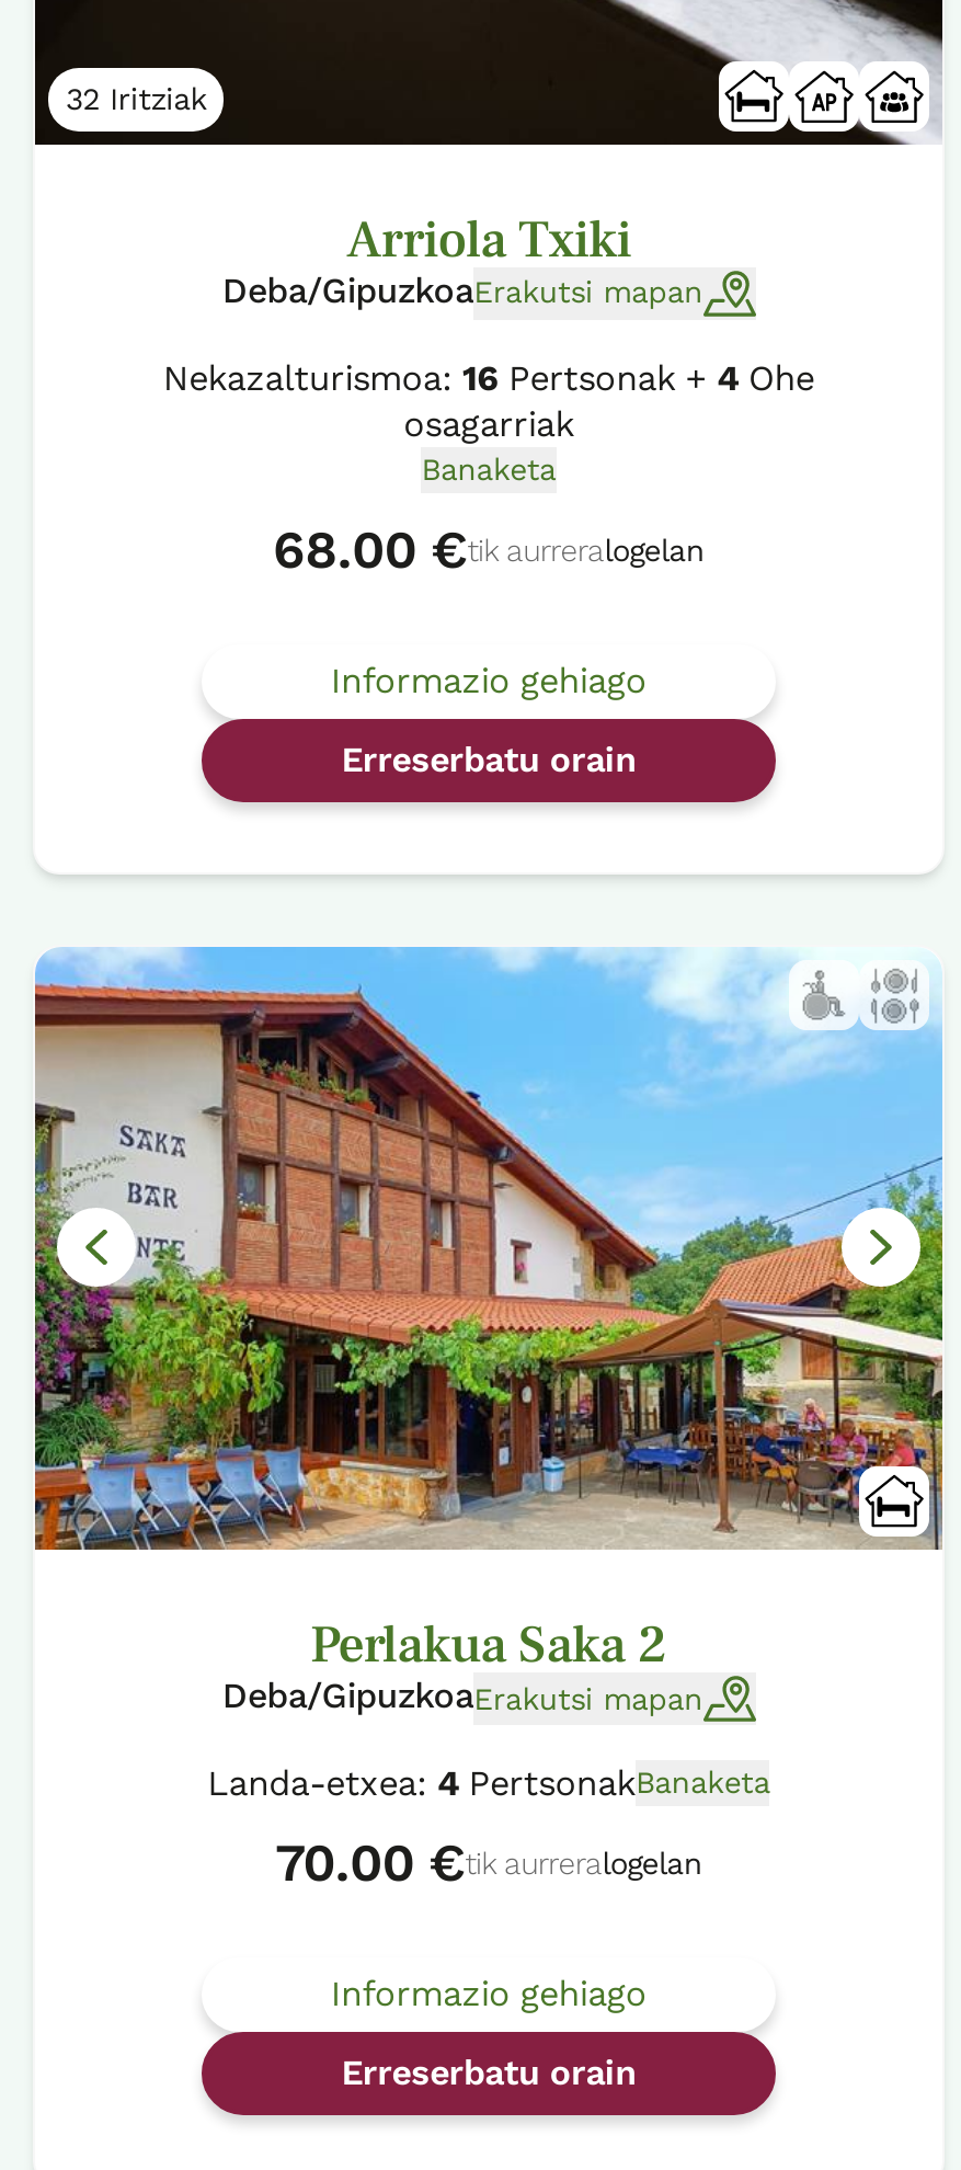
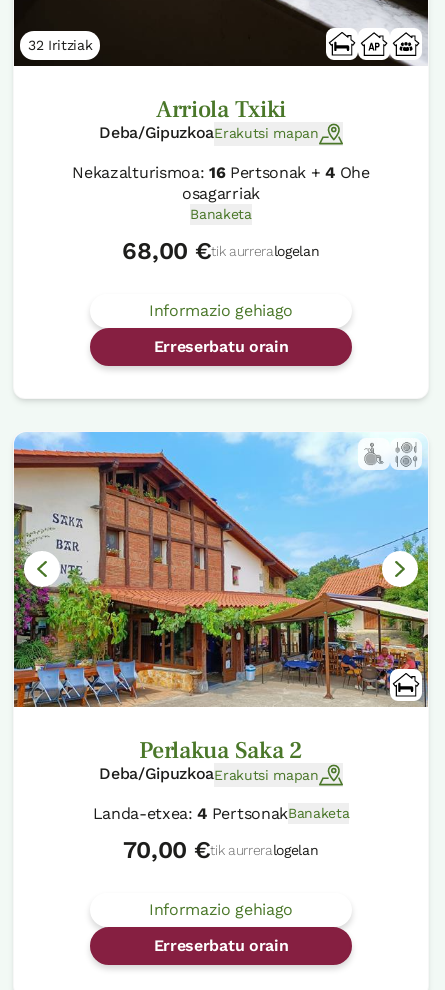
[273,519,705,580] 68.00 €tik aurreralogelan -> [122,237,319,265] 68,00 €tik aurreralogelan
[275,1833,702,1894] 70.00 €tik aurreralogelan -> [123,836,318,864] 70,00 €tik aurreralogelan

